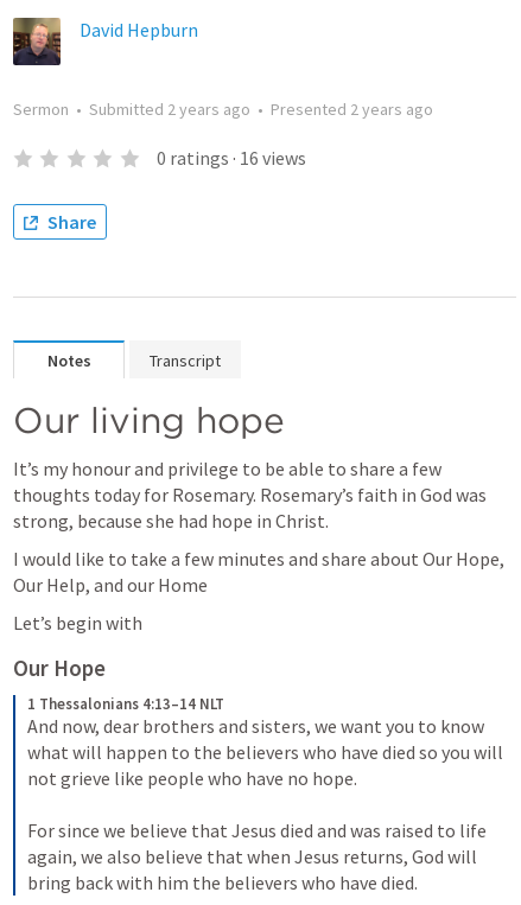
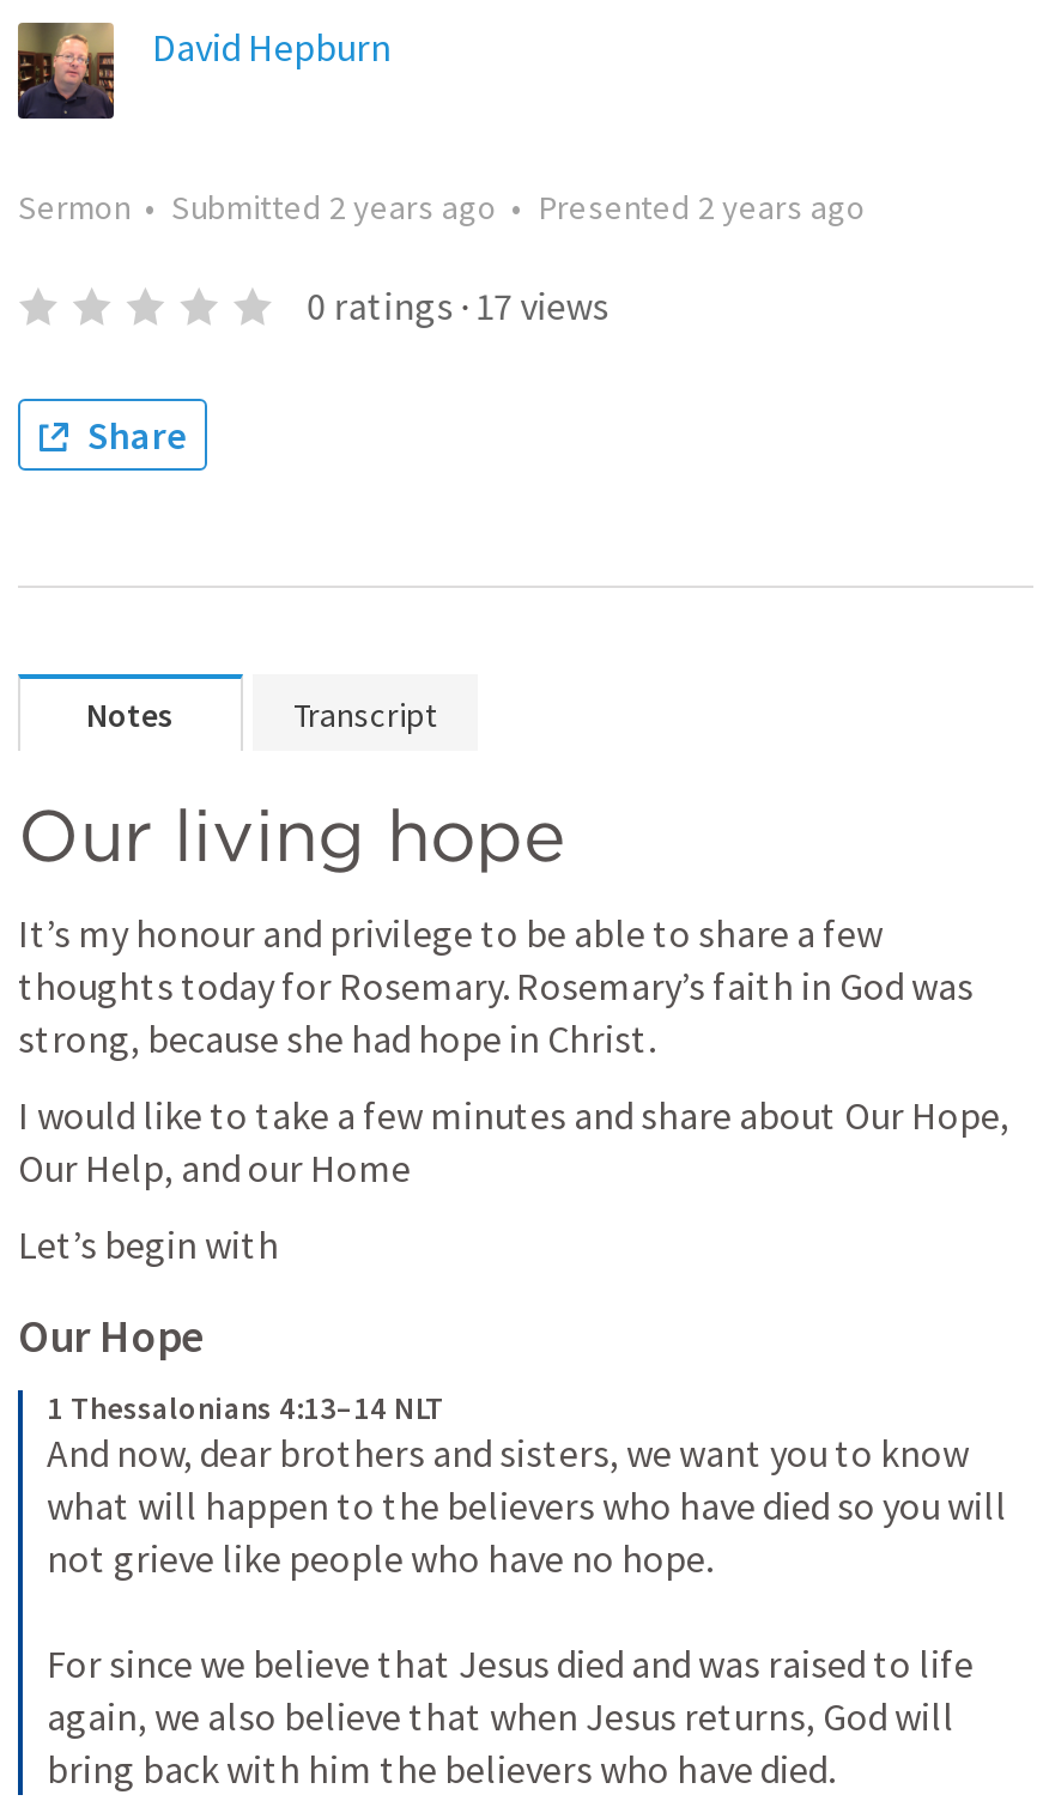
[156,146,306,170] 0 ratings · 16 views -> [307,281,609,329] 0 ratings · 17 views

